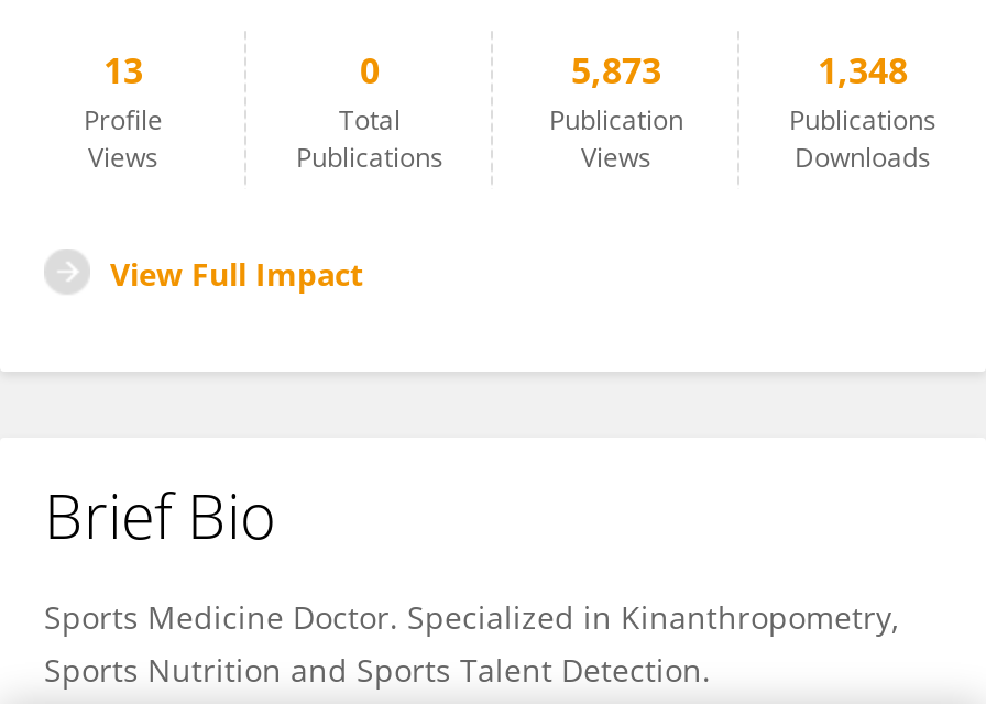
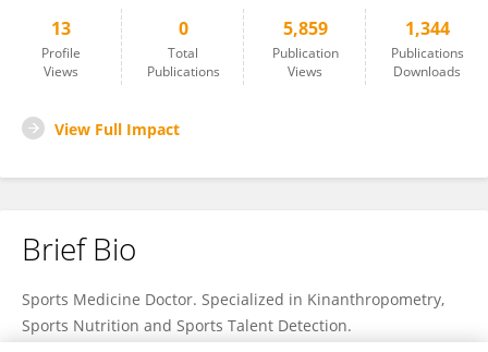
[571,46,661,95] 5,873 -> [283,16,327,40] 5,859
[818,46,908,95] 1,348 -> [405,16,449,40] 1,344

